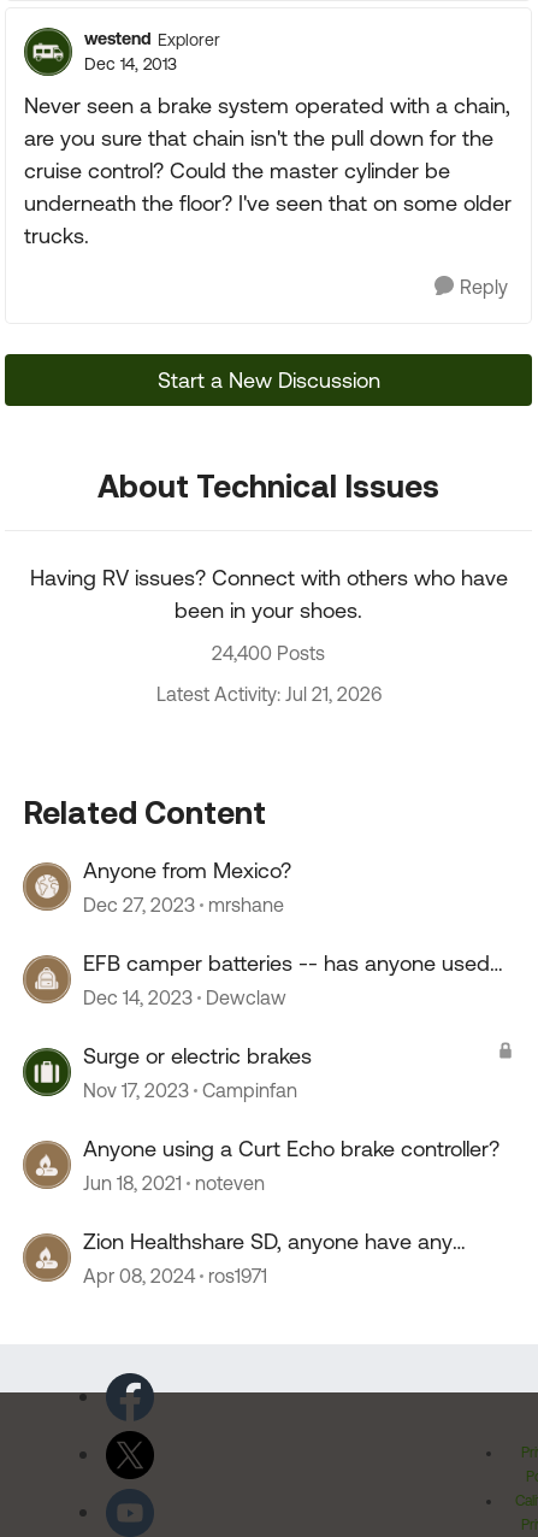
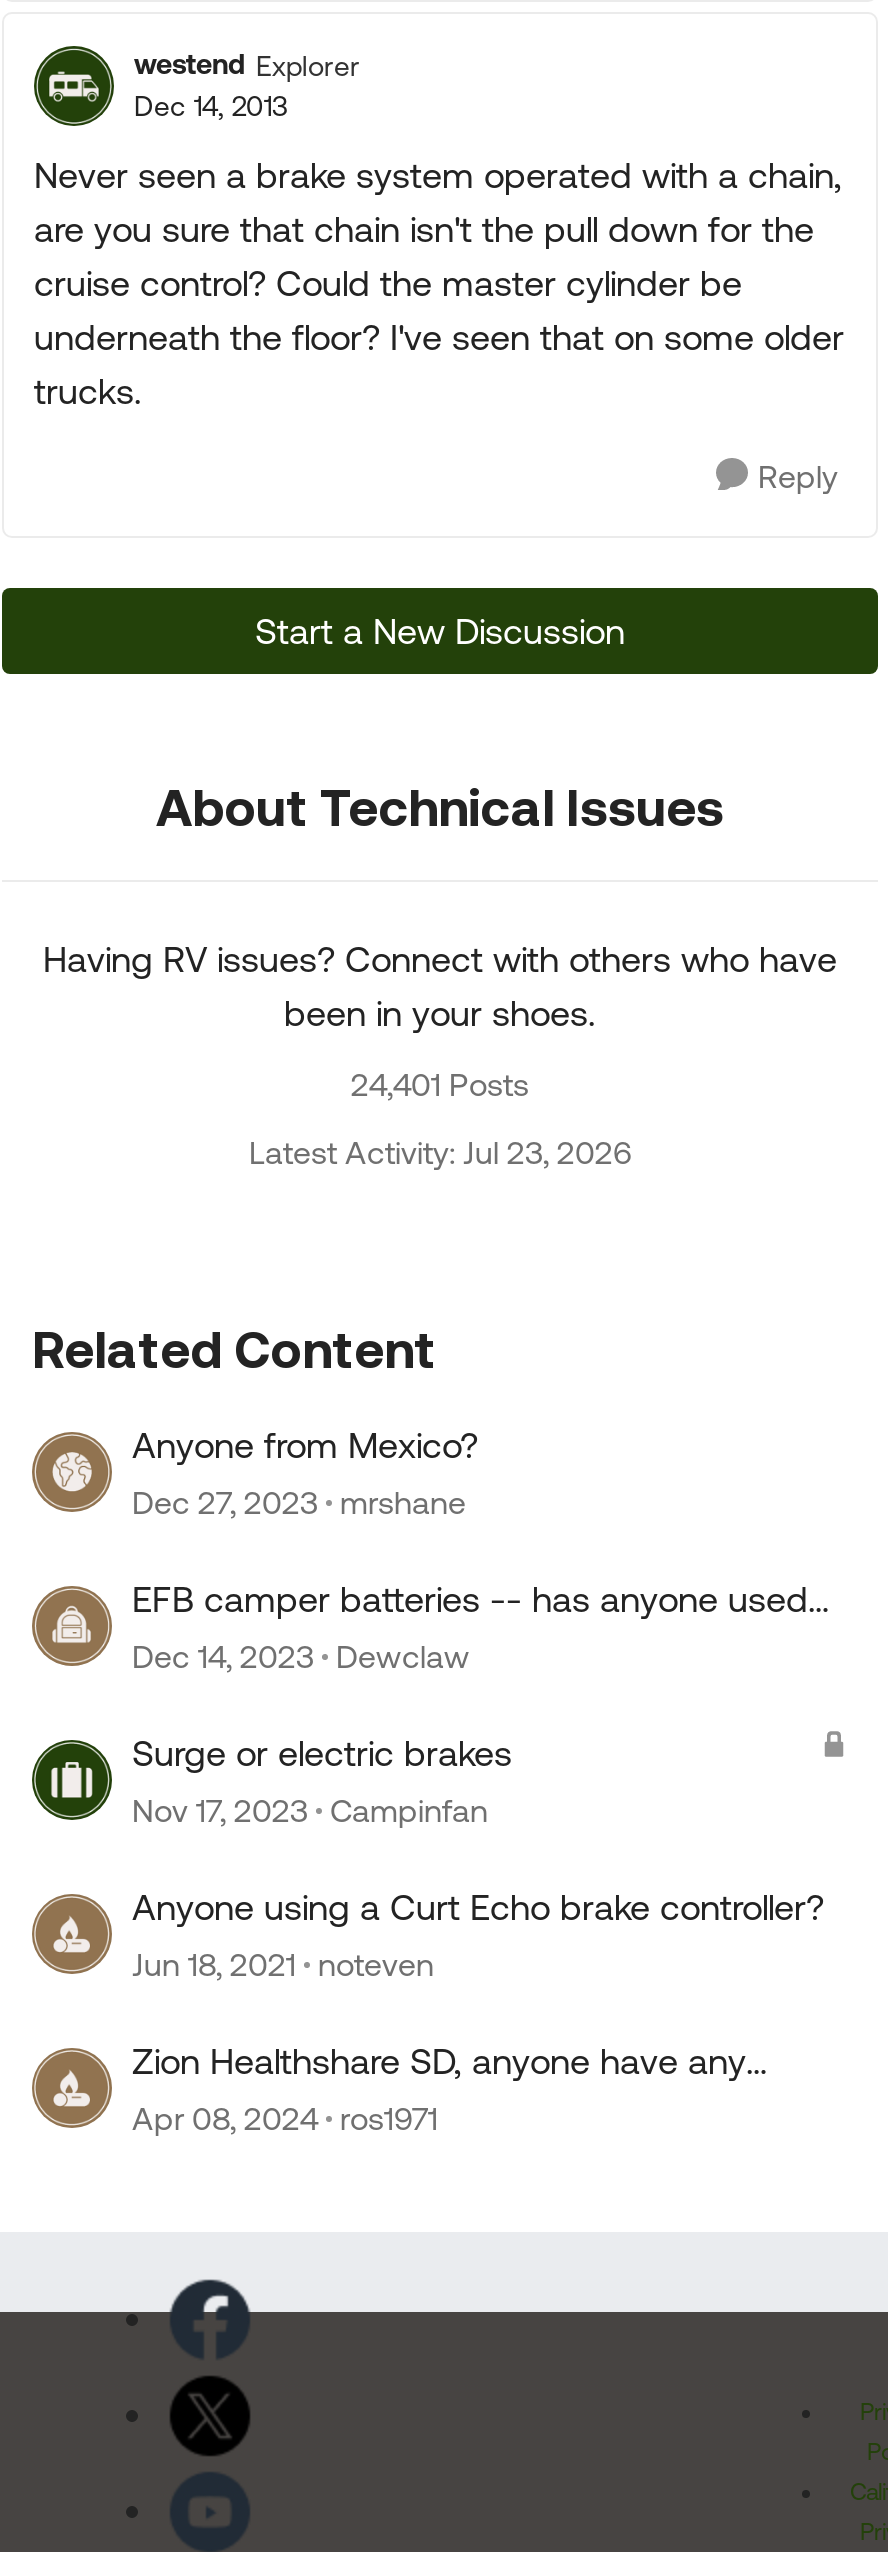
[212,642,325,664] 24,400 Posts -> [351,1066,529,1102] 24,401 Posts
[156,683,381,705] Latest Activity: Jul 21, 2026 -> [249,1134,631,1170] Latest Activity: Jul 23, 2026

